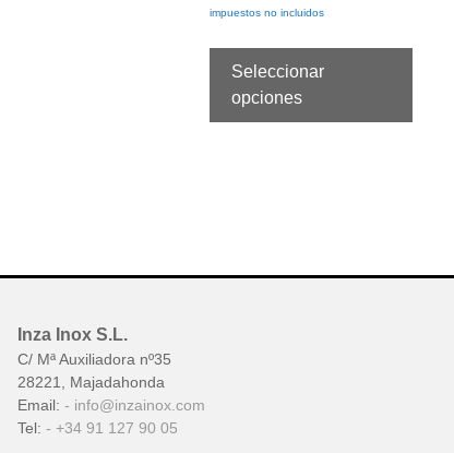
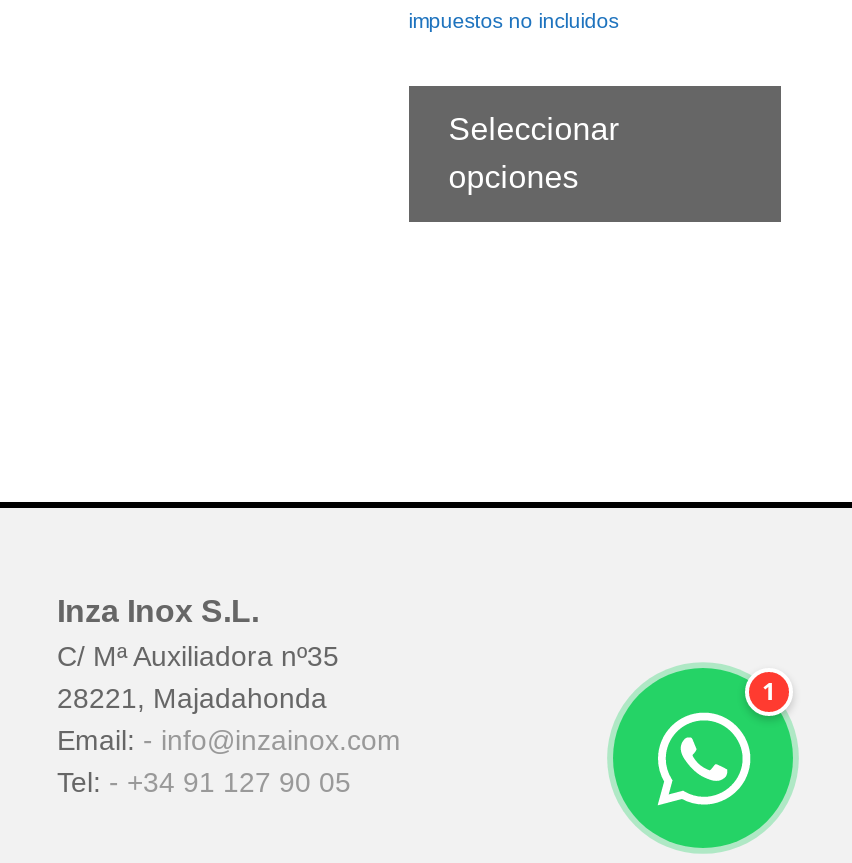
none -> [607,662,799,854] [image]

